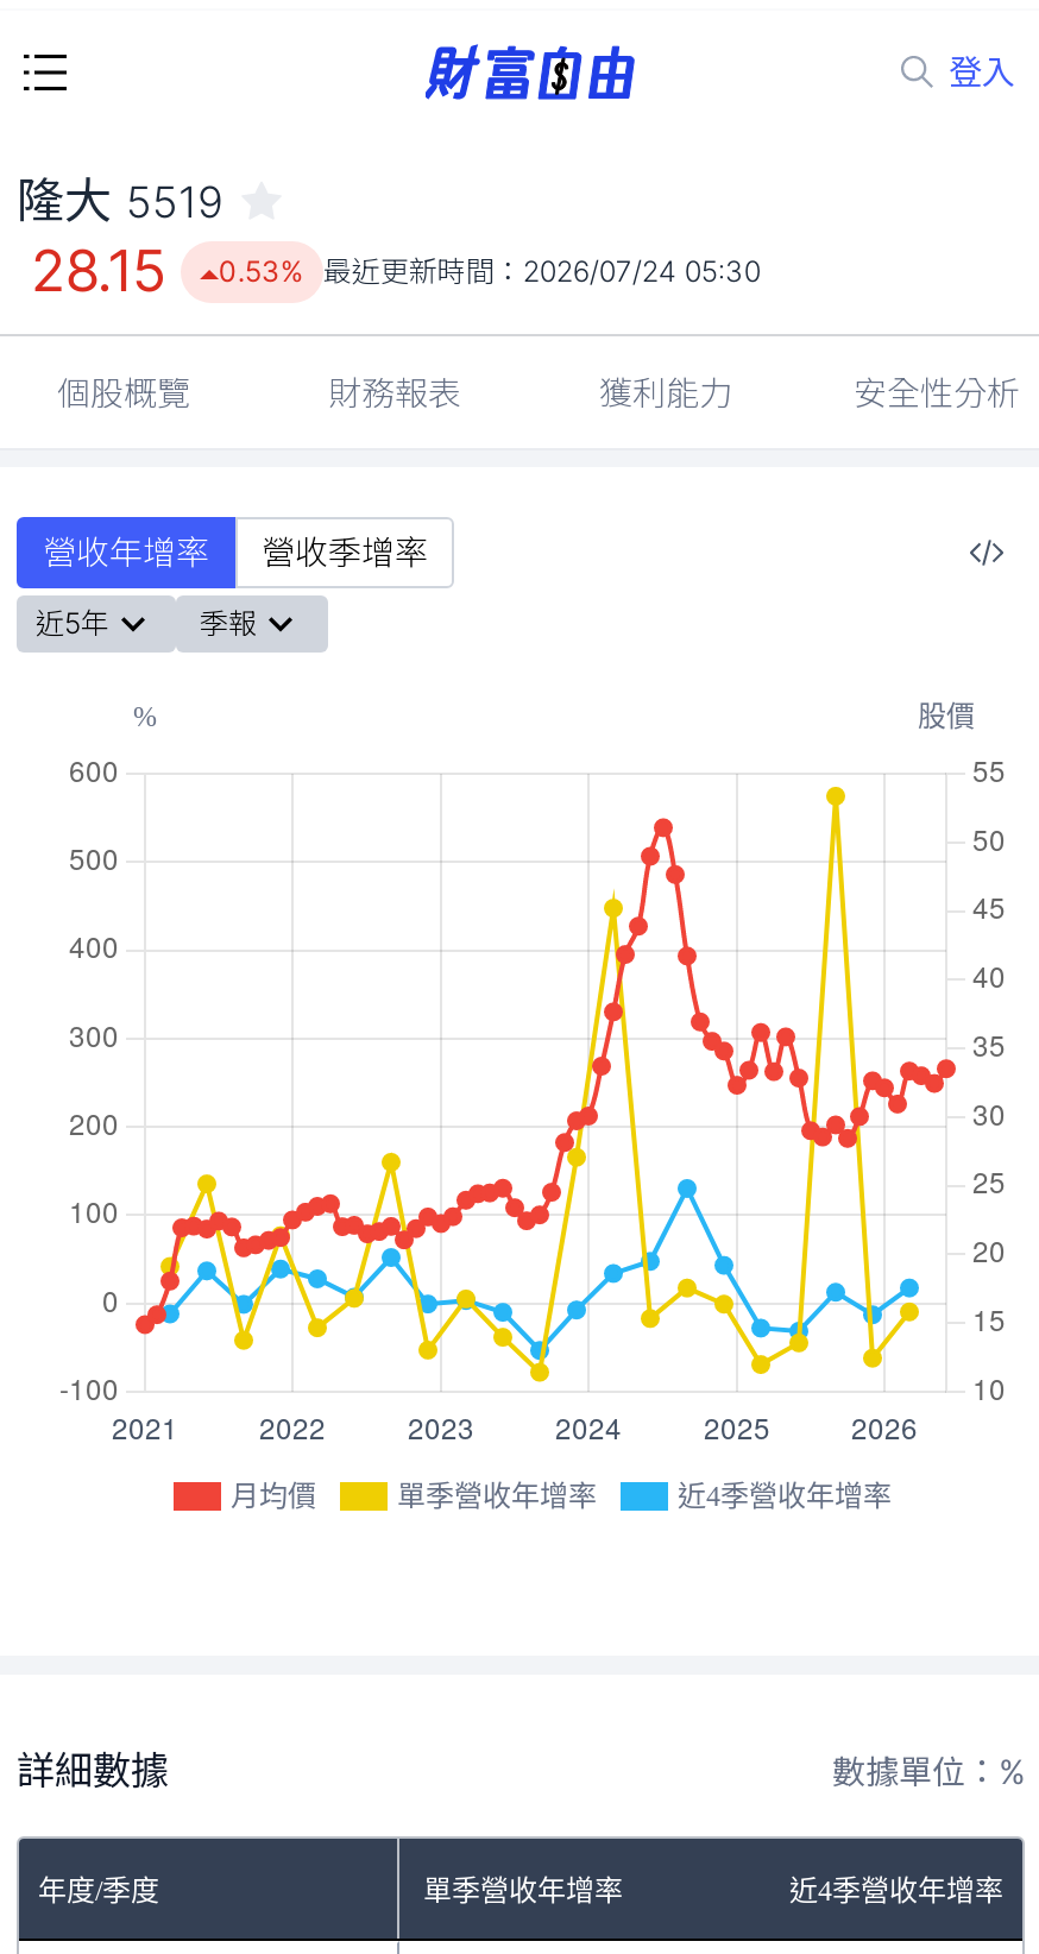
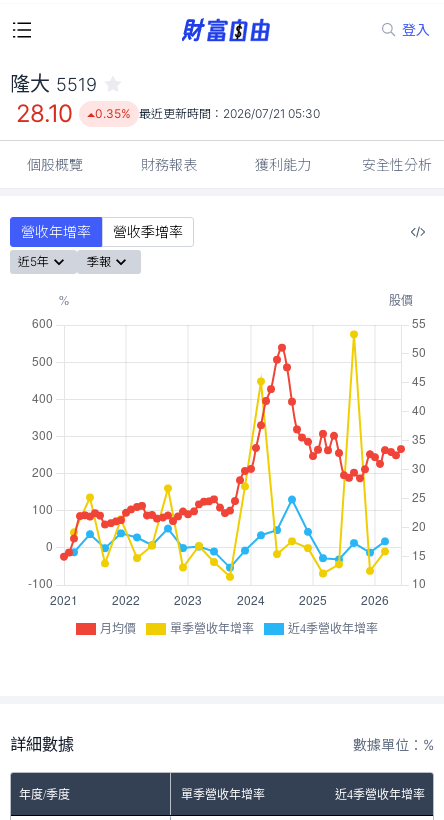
[31,237,166,305] 28.15 -> [16,99,73,128] 28.10
[218,253,760,289] 0.53% 最近更新時間：2026/07/24 05:30 -> [95,106,320,121] 0.35% 最近更新時間：2026/07/21 05:30

